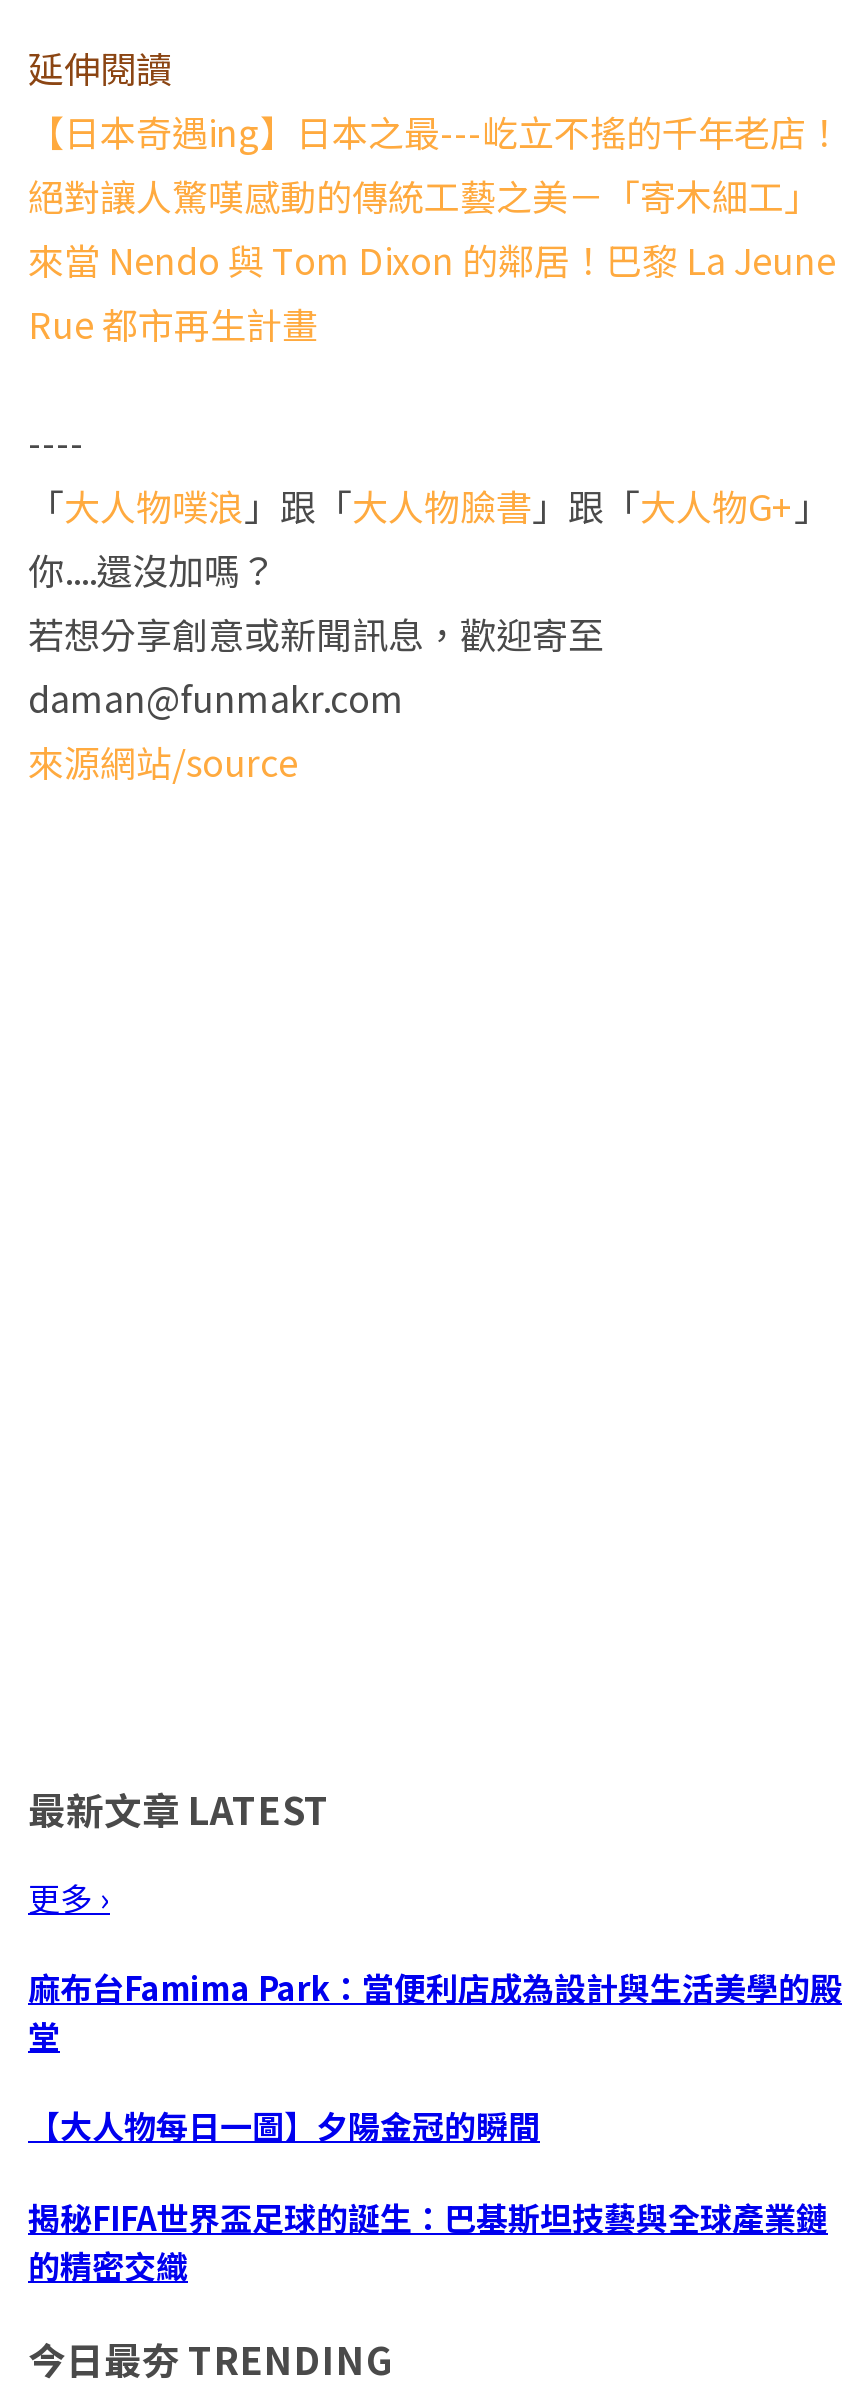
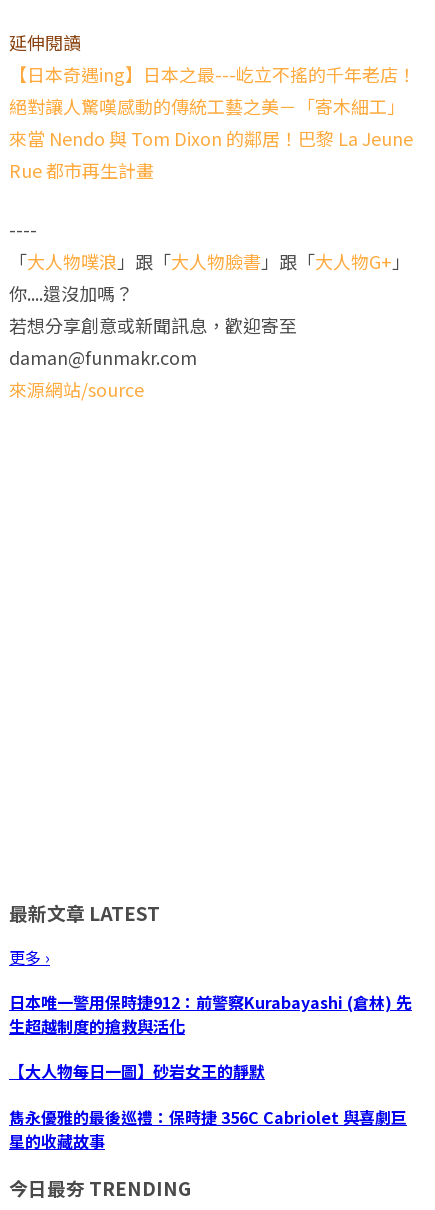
[28,1963,842,2059] 麻布台Famima Park：當便利店成為設計與生活美學的殿 | 堂 -> [9,990,412,1038] 日本唯一警用保時捷912：前警察Kurabayashi (倉林) 先 | 生超越制度的搶救與活化
[28,2102,540,2150] 【大人物每日一圖】夕陽金冠的瞬間 -> [9,1059,265,1083] 【大人物每日一圖】砂岩女王的靜默
[28,2192,828,2288] 揭秘FIFA世界盃足球的誕生：巴基斯坦技藝與全球產業鏈 | 的精密交織 -> [9,1105,407,1153] 雋永優雅的最後巡禮：保時捷 356C Cabriolet 與喜劇巨 | 星的收藏故事

